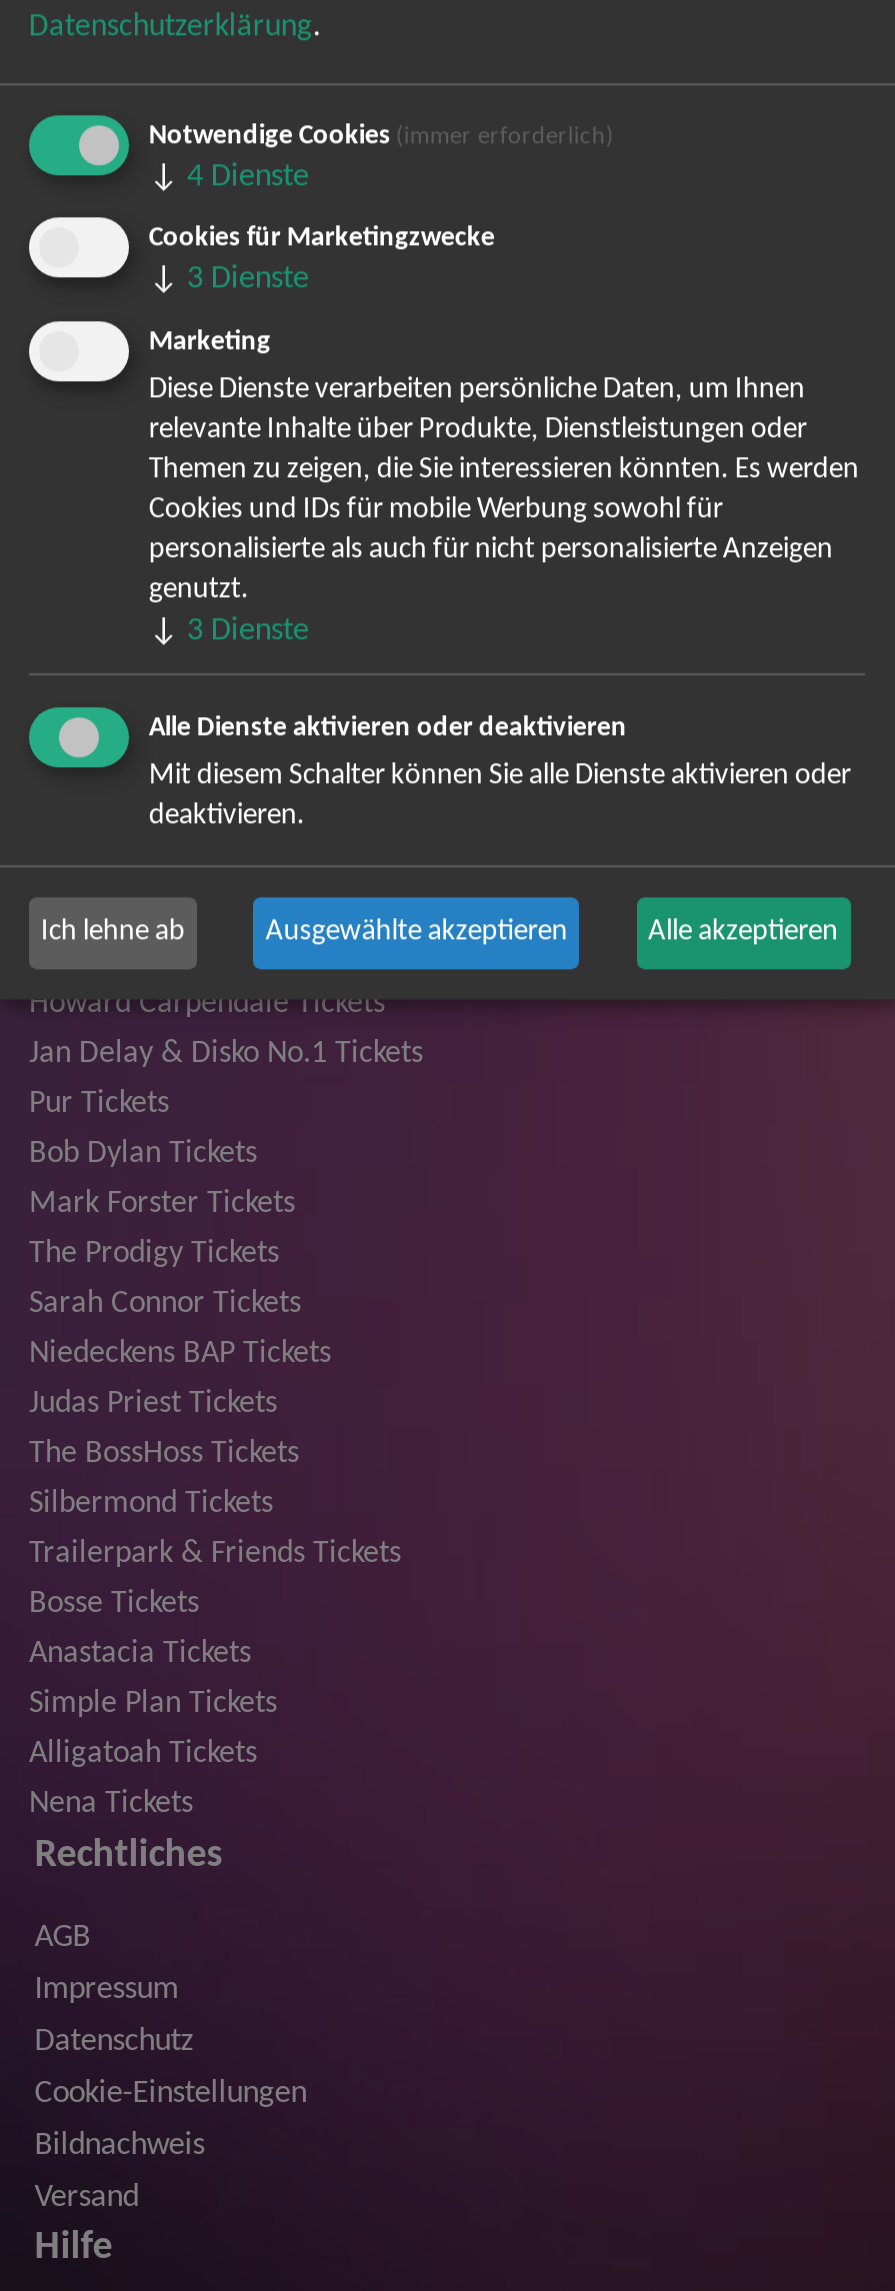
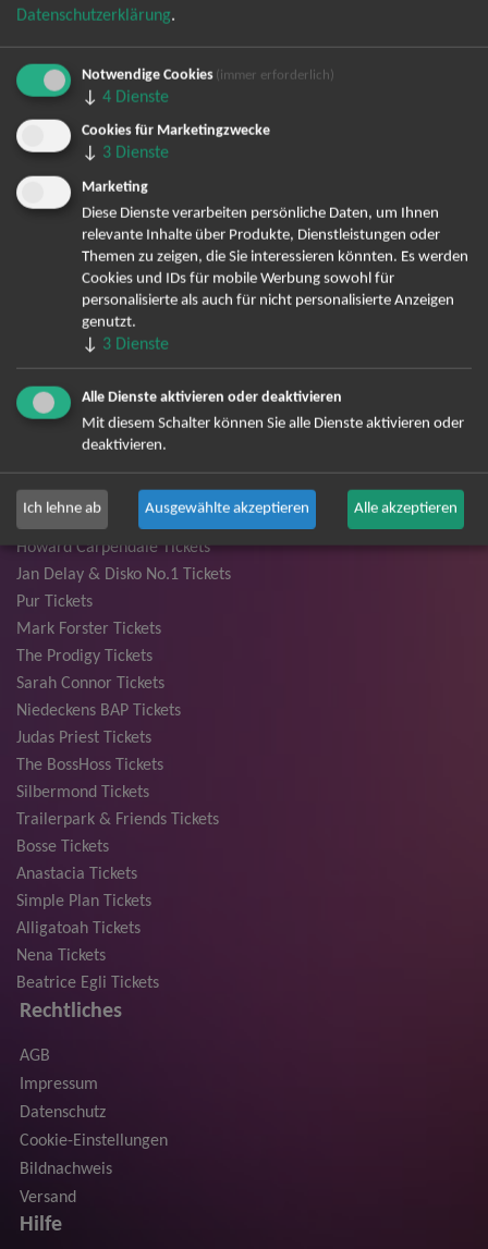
[29,1137,257,1169] Bob Dylan Tickets -> none
moved [29,1187,401,1819] -> [16,620,219,964]: Mark Forster Tickets | The Prodigy Tickets | Sarah Connor Tickets | ... | Alligatoah Tickets | Nena Tickets
none -> [16,974,159,991] Beatrice Egli Tickets

